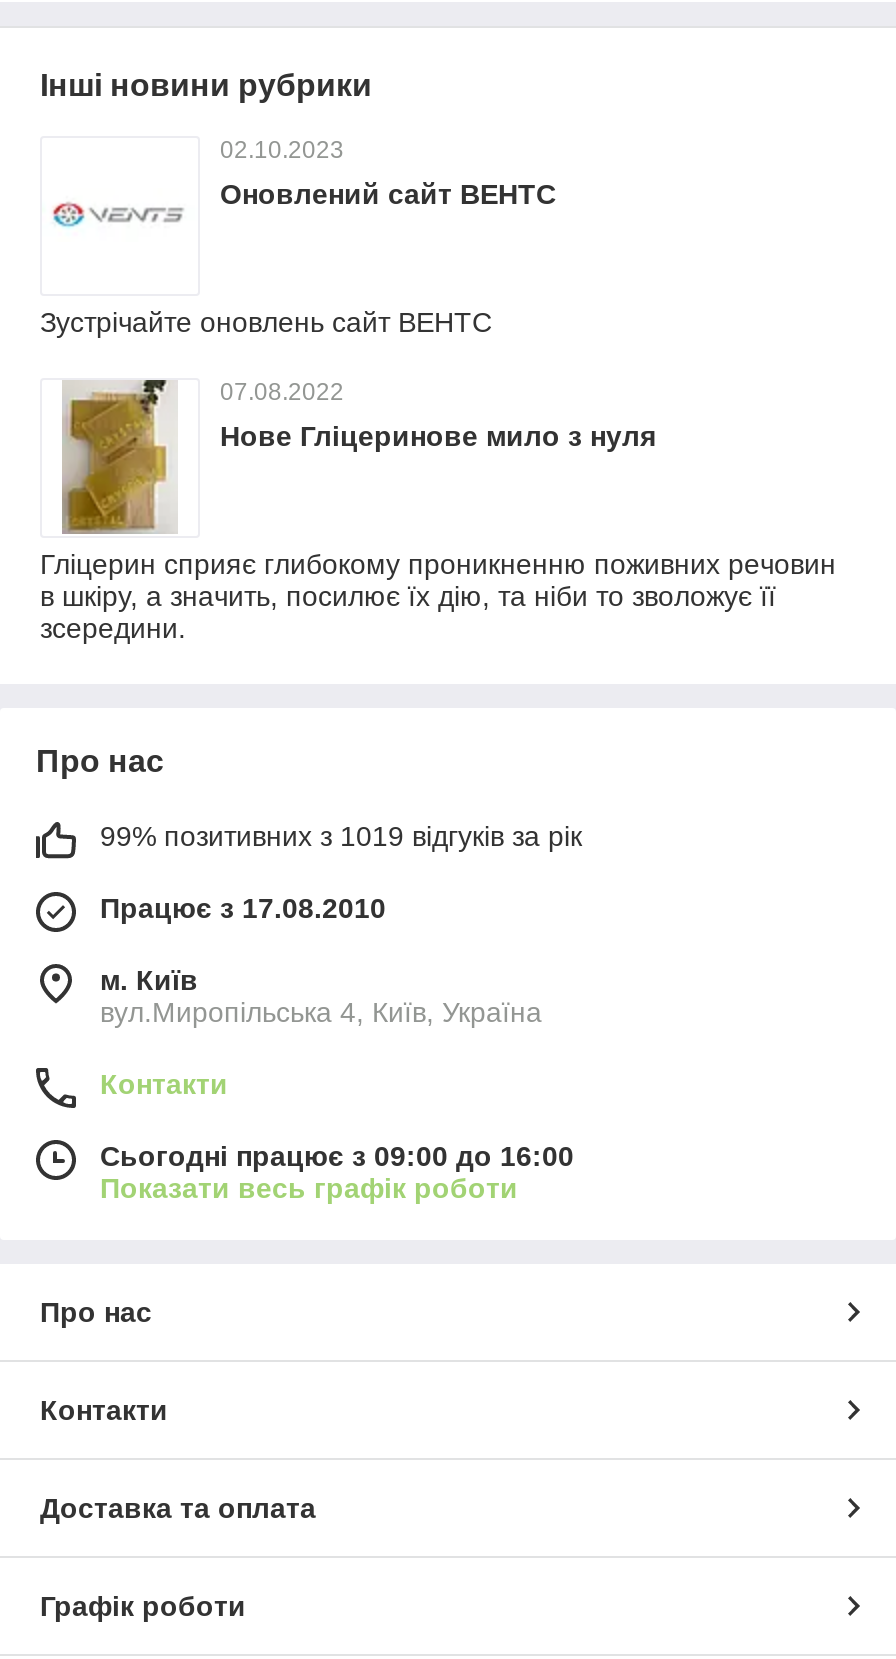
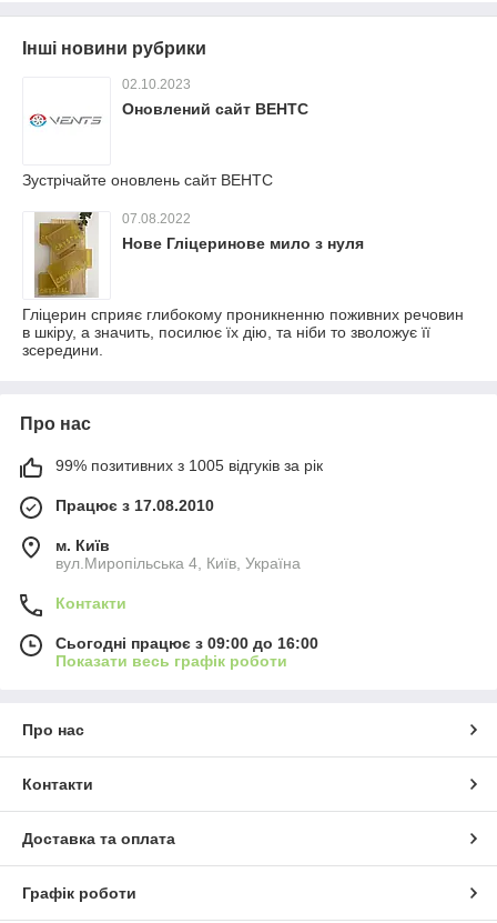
[100,819,582,851] 99% позитивних з 1019 відгуків за рік -> [55,456,323,474] 99% позитивних з 1005 відгуків за рік

